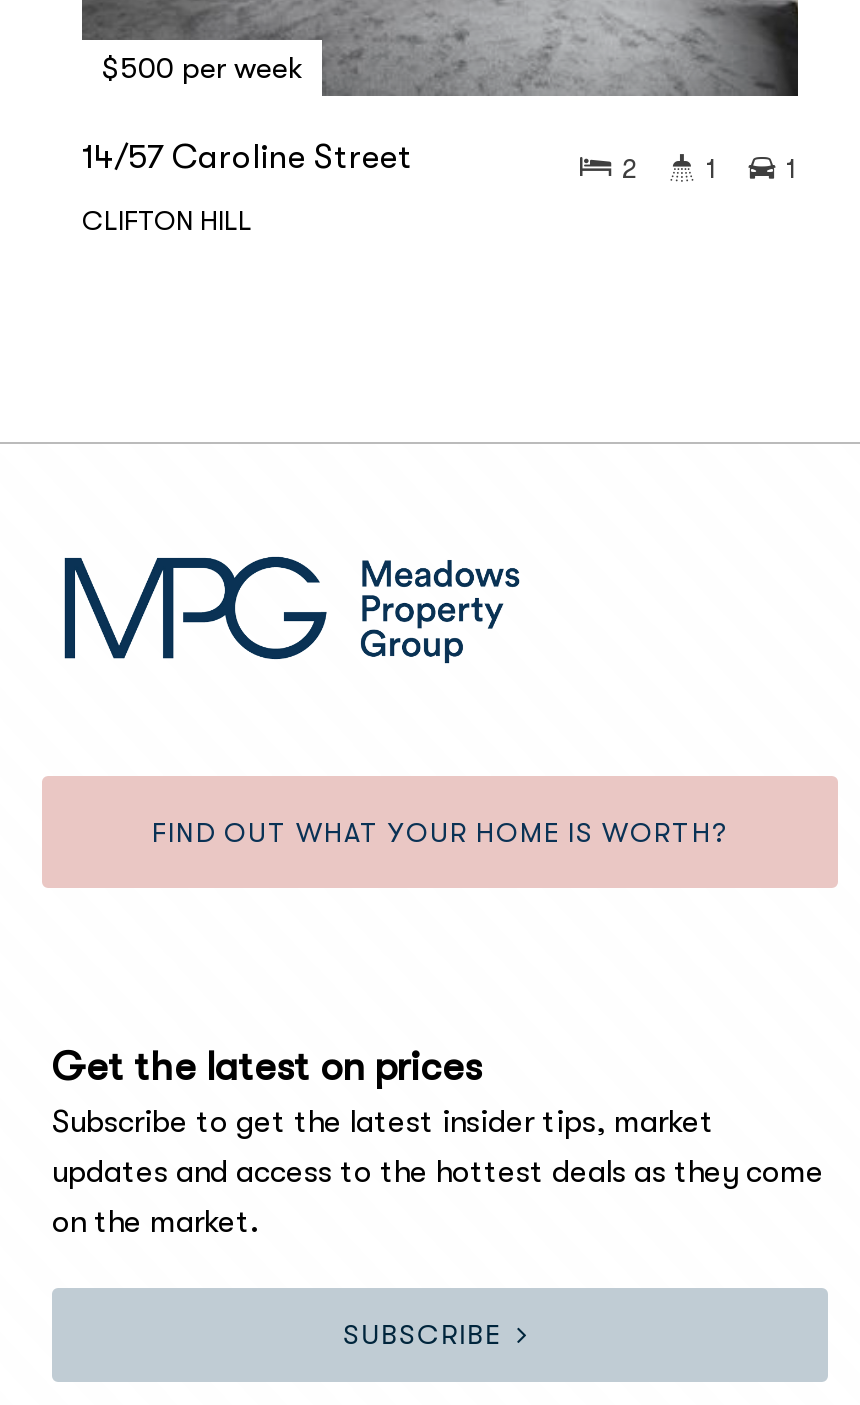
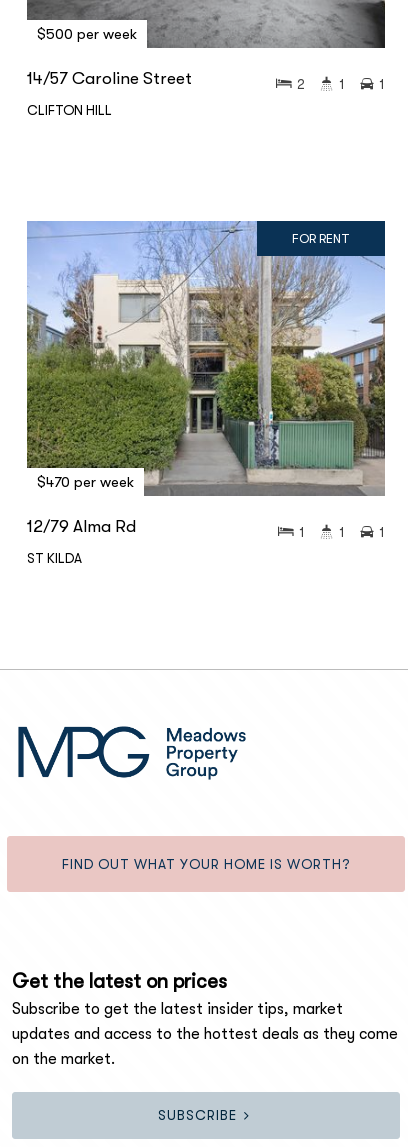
none -> [26,220,386,496] [image] | FOR RENT
none -> [27,473,136,566] $470 per week | 12/79 Alma Rd | ST KILDA
none -> [296,524,385,539] 1 | 1 | 1

